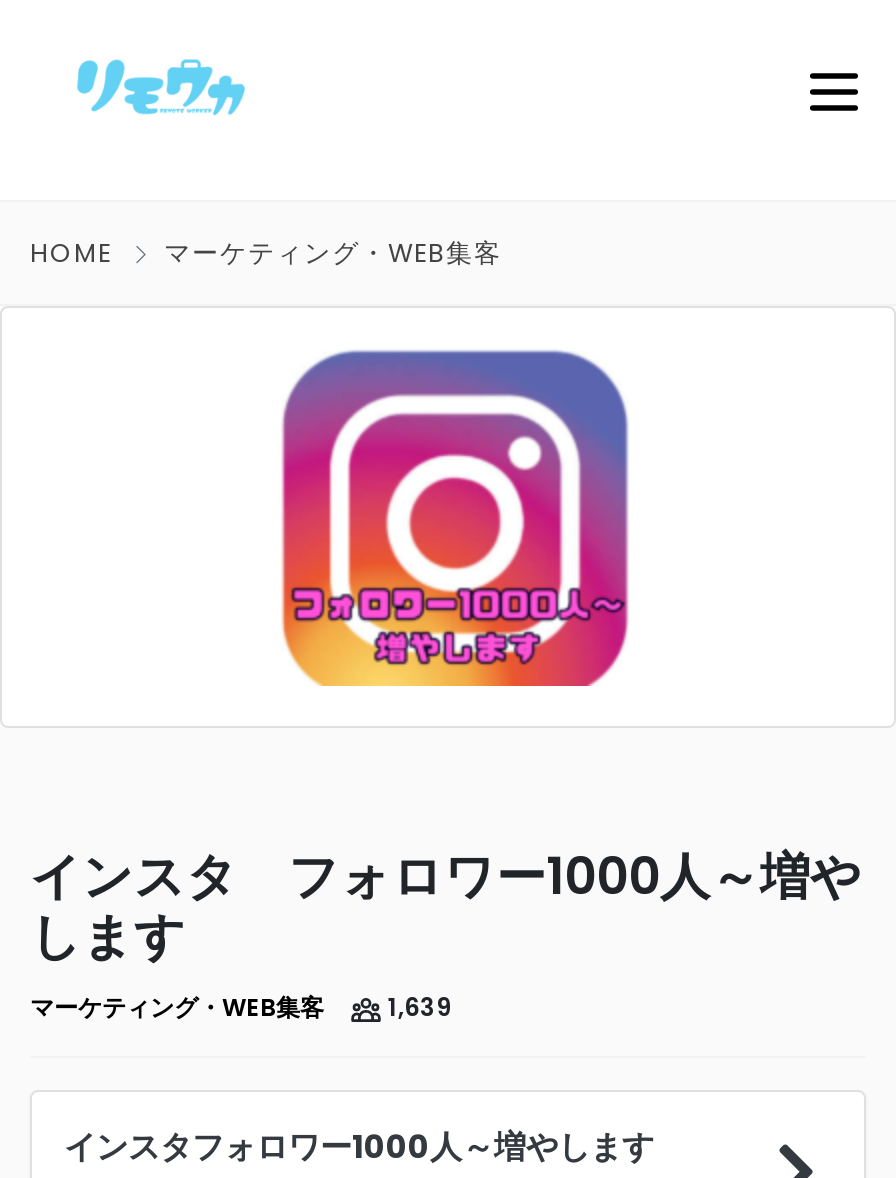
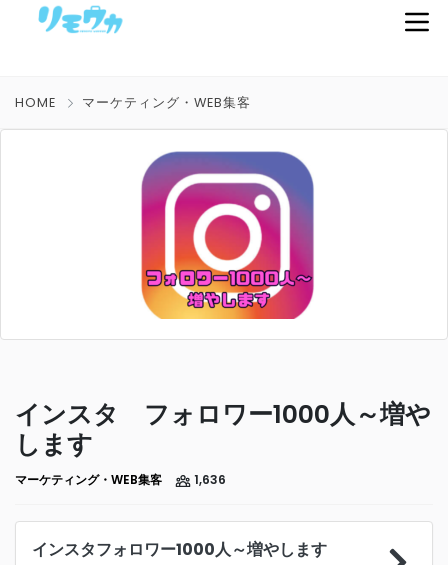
[30,990,452,1024] マーケティング・WEB集客 1,639 -> [15,471,226,488] マーケティング・WEB集客 1,636

